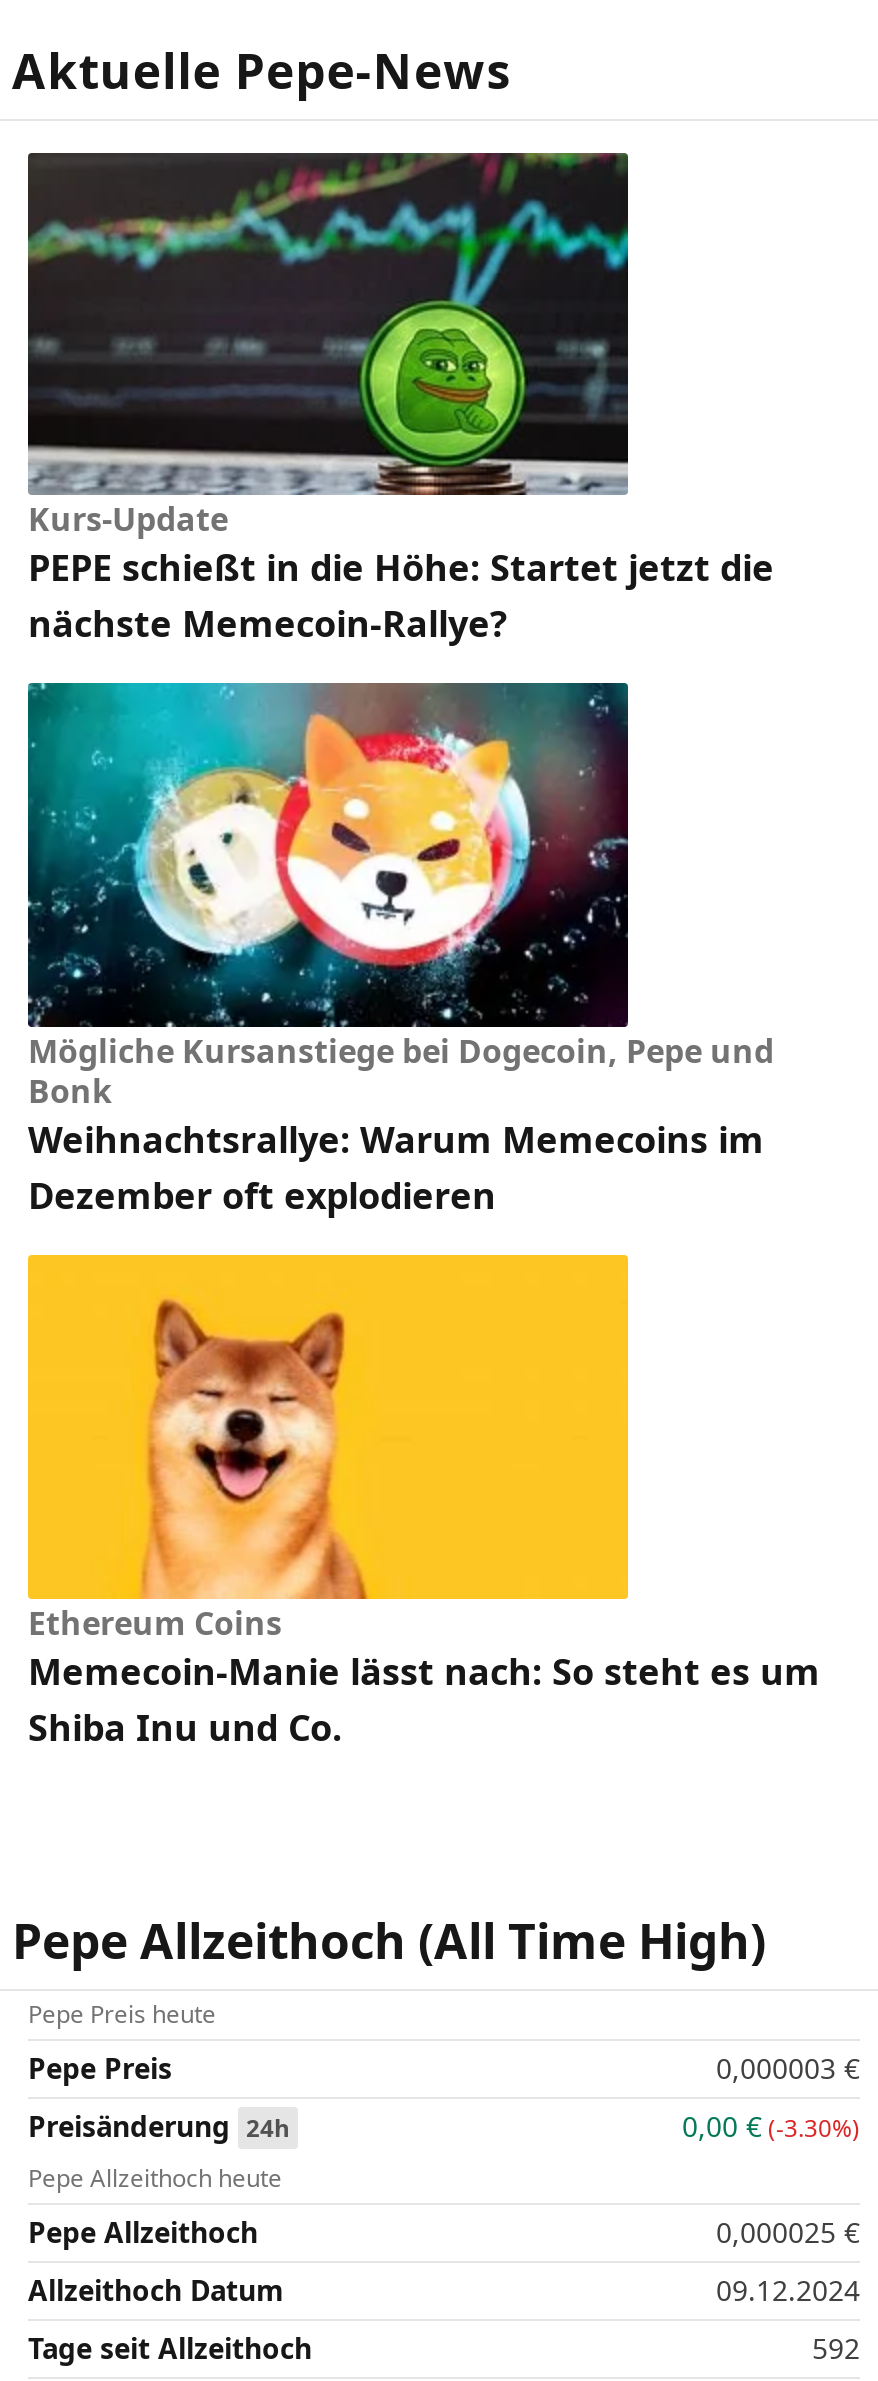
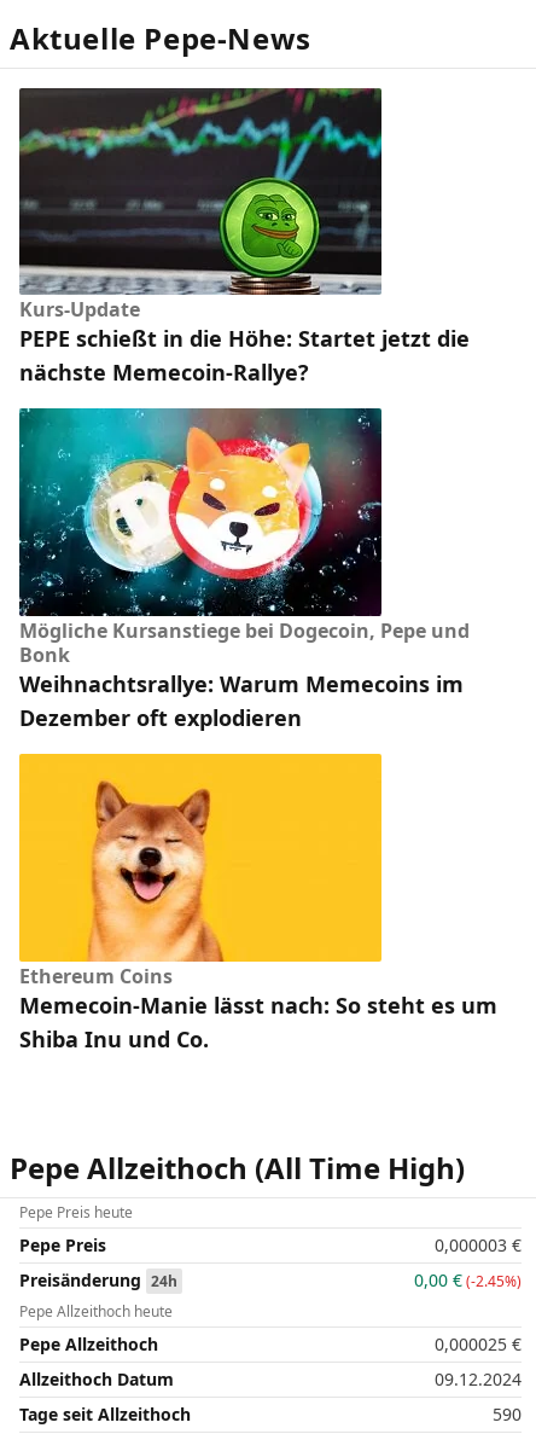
[682,2107,860,2145] 0,00 €(-3.30%) -> [414,1268,522,1291] 0,00 €(-2.45%)
[812,2329,860,2367] 592 -> [493,1403,522,1426] 590

